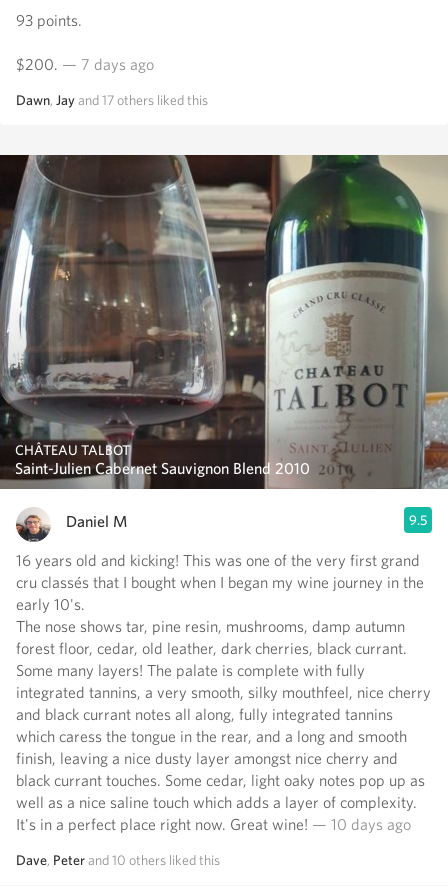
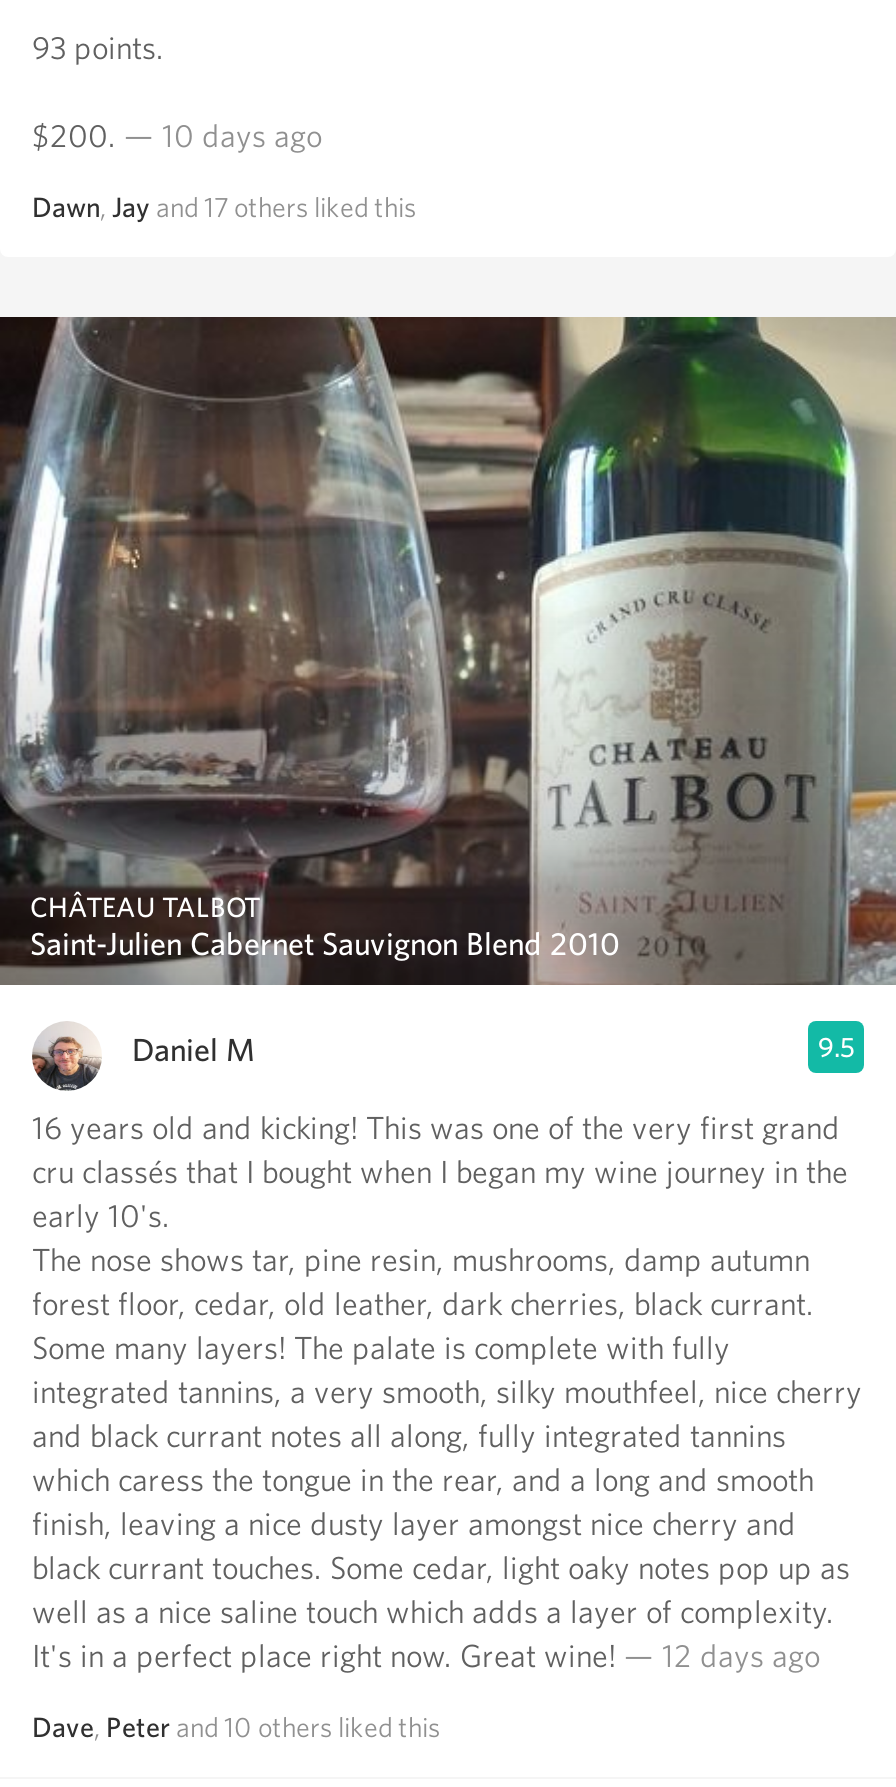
[16,55,154,74] $200. — 7 days ago -> [32,117,322,155] $200. — 10 days ago
[16,815,411,834] It's in a perfect place right now. Great wine! — 10 days ago -> [32,1637,820,1675] It's in a perfect place right now. Great wine! — 12 days ago

